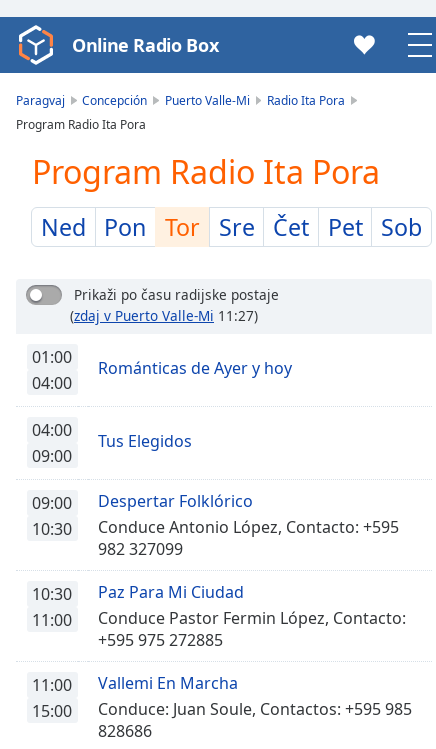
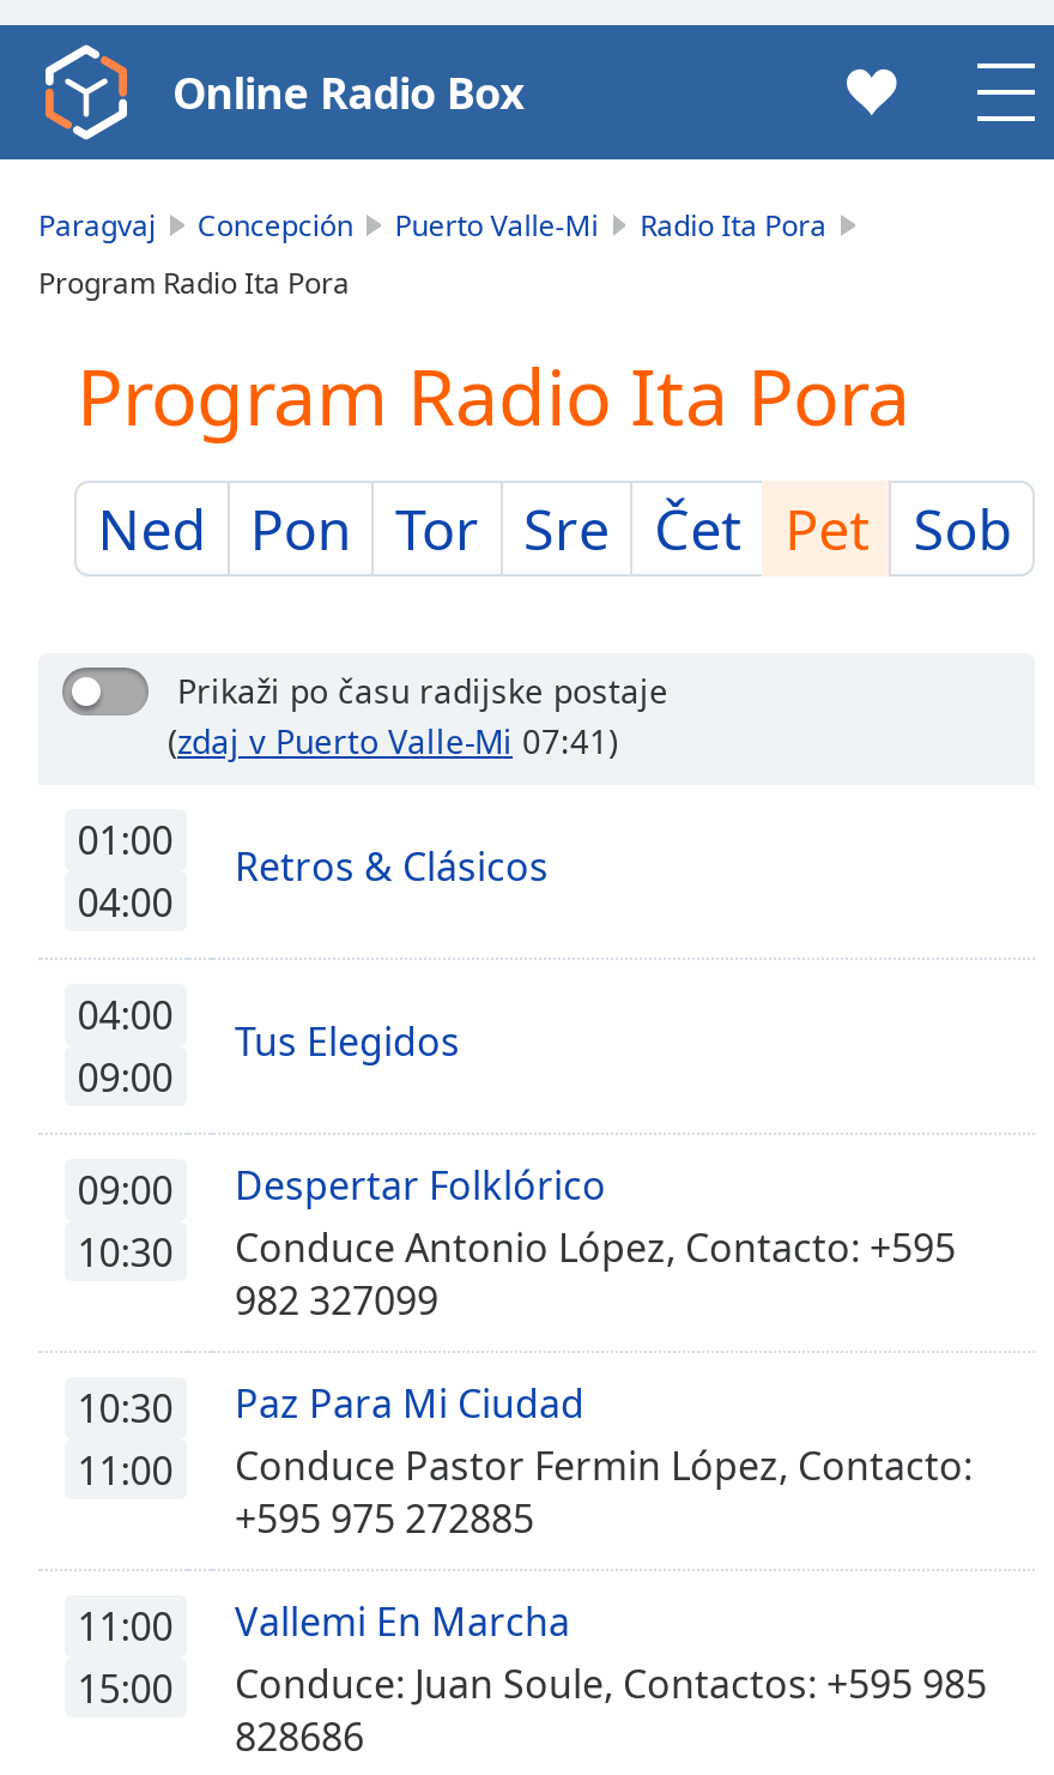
[70,306,258,325] (zdaj v Puerto Valle-Mi 11:27) -> [168,718,618,763] (zdaj v Puerto Valle-Mi 07:41)
[98,357,292,379] Románticas de Ayer y hoy -> [235,840,549,893] Retros & Clásicos

